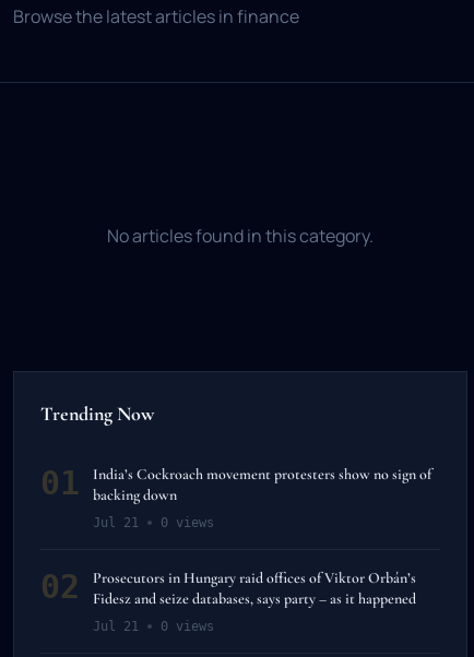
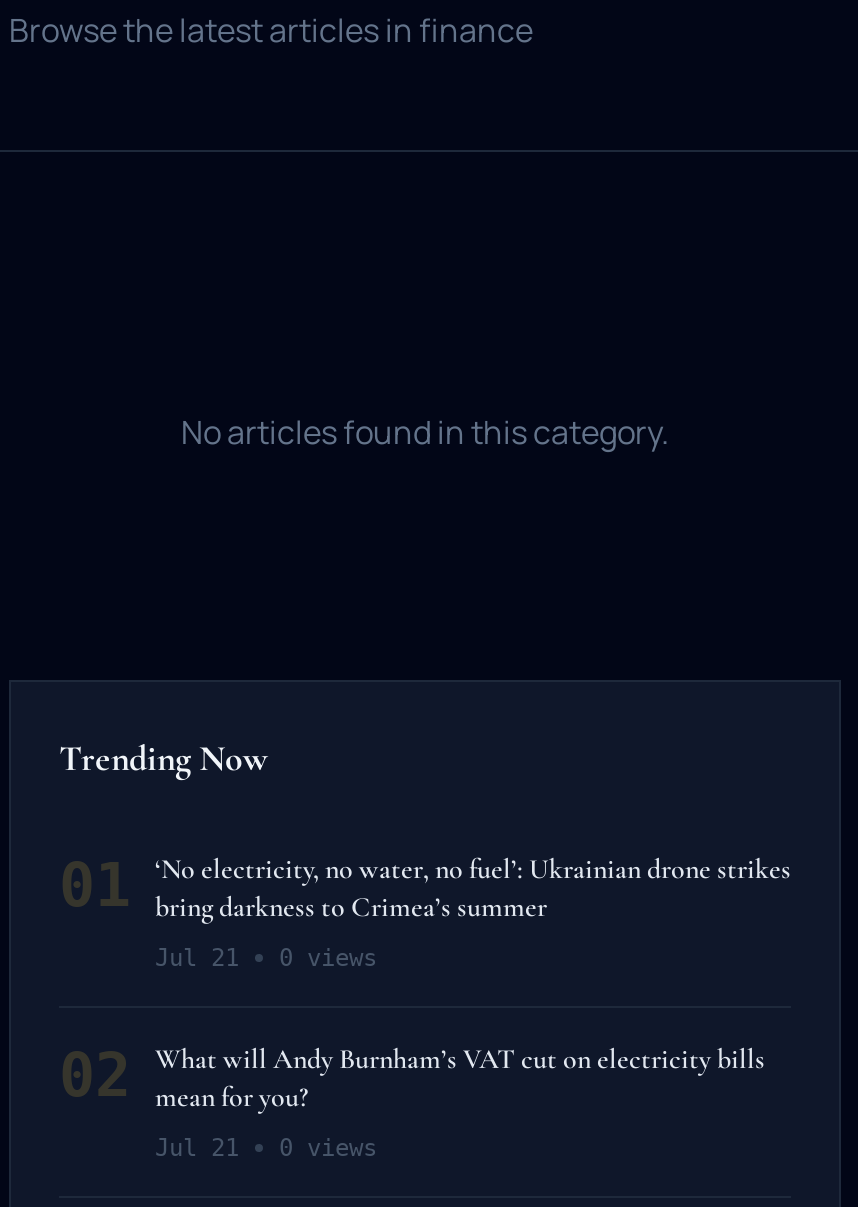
[93,465,431,504] India’s Cockroach movement protesters show no sign of | backing down -> [155,852,791,924] ‘No electricity, no water, no fuel’: Ukrainian drone strikes | bring darkness to Crimea’s summer
[93,569,416,608] Prosecutors in Hungary raid offices of Viktor Orbán’s | Fidesz and seize databases, says party – as it happened -> [155,1042,765,1114] What will Andy Burnham’s VAT cut on electricity bills | mean for you?

